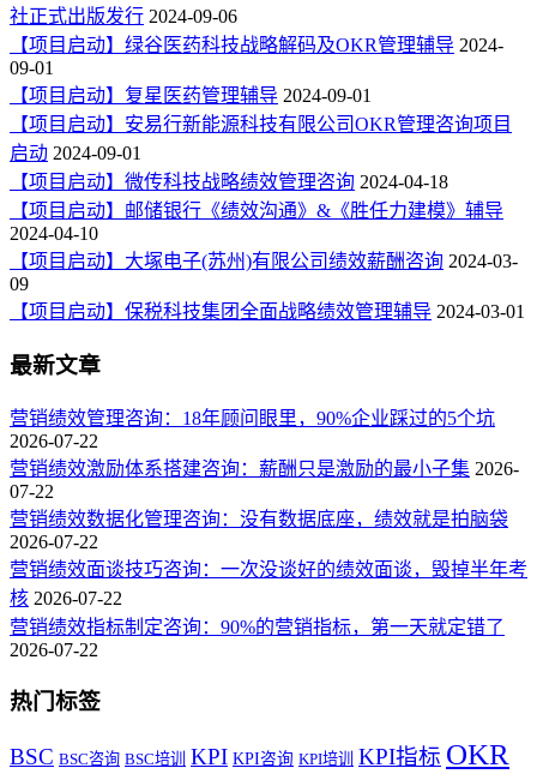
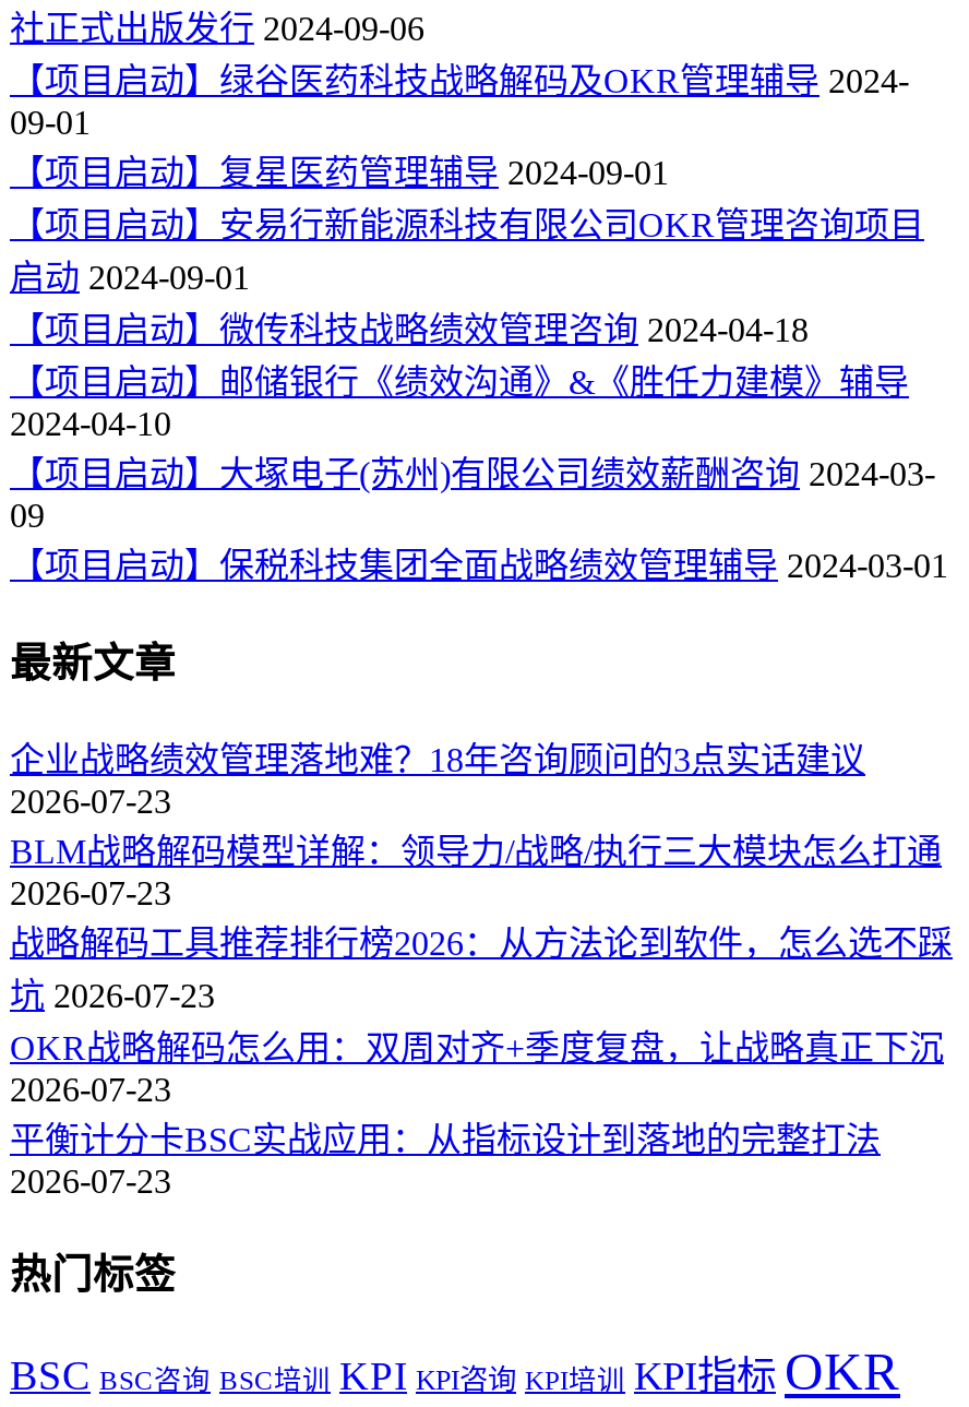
[10,408,527,660] 营销绩效管理咨询：18年顾问眼里，90%企业踩过的5个坑 | 2026-07-22 | 营销绩效激励体系搭建咨询：薪酬只是激励的最小子集 2026- | 07-22 | 营销绩效数据化管理咨询：没有数据底座，绩效就是拍脑袋 | 2026-07-22 | 营销绩效面谈技巧咨询：一次没谈好的绩效面谈，毁掉半年考 | 核 2026-07-22 | 营销绩效指标制定咨询：90%的营销指标，第一天就定错了 | 2026-07-22 -> [10,740,953,1199] 企业战略绩效管理落地难？18年咨询顾问的3点实话建议 | 2026-07-23 | BLM战略解码模型详解：领导力/战略/执行三大模块怎么打通 | 2026-07-23 | 战略解码工具推荐排行榜2026：从方法论到软件，怎么选不踩 | 坑 2026-07-23 | OKR战略解码怎么用：双周对齐+季度复盘，让战略真正下沉 | 2026-07-23 | 平衡计分卡BSC实战应用：从指标设计到落地的完整打法 | 2026-07-23

